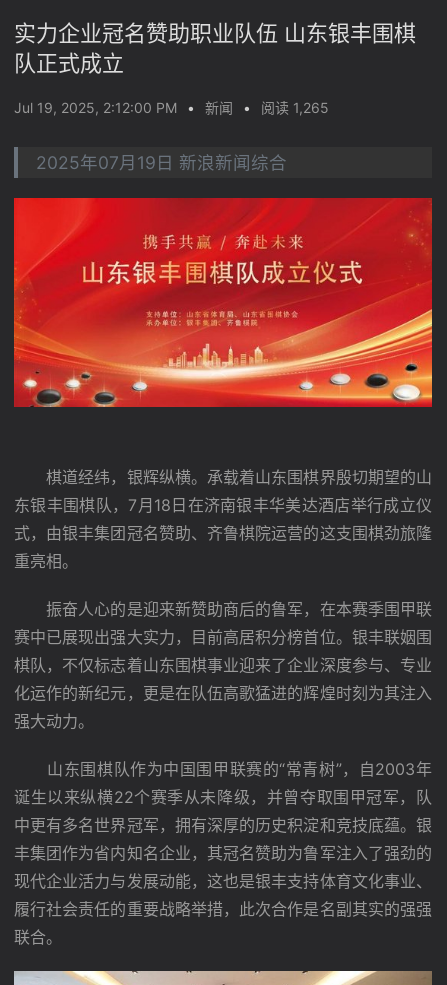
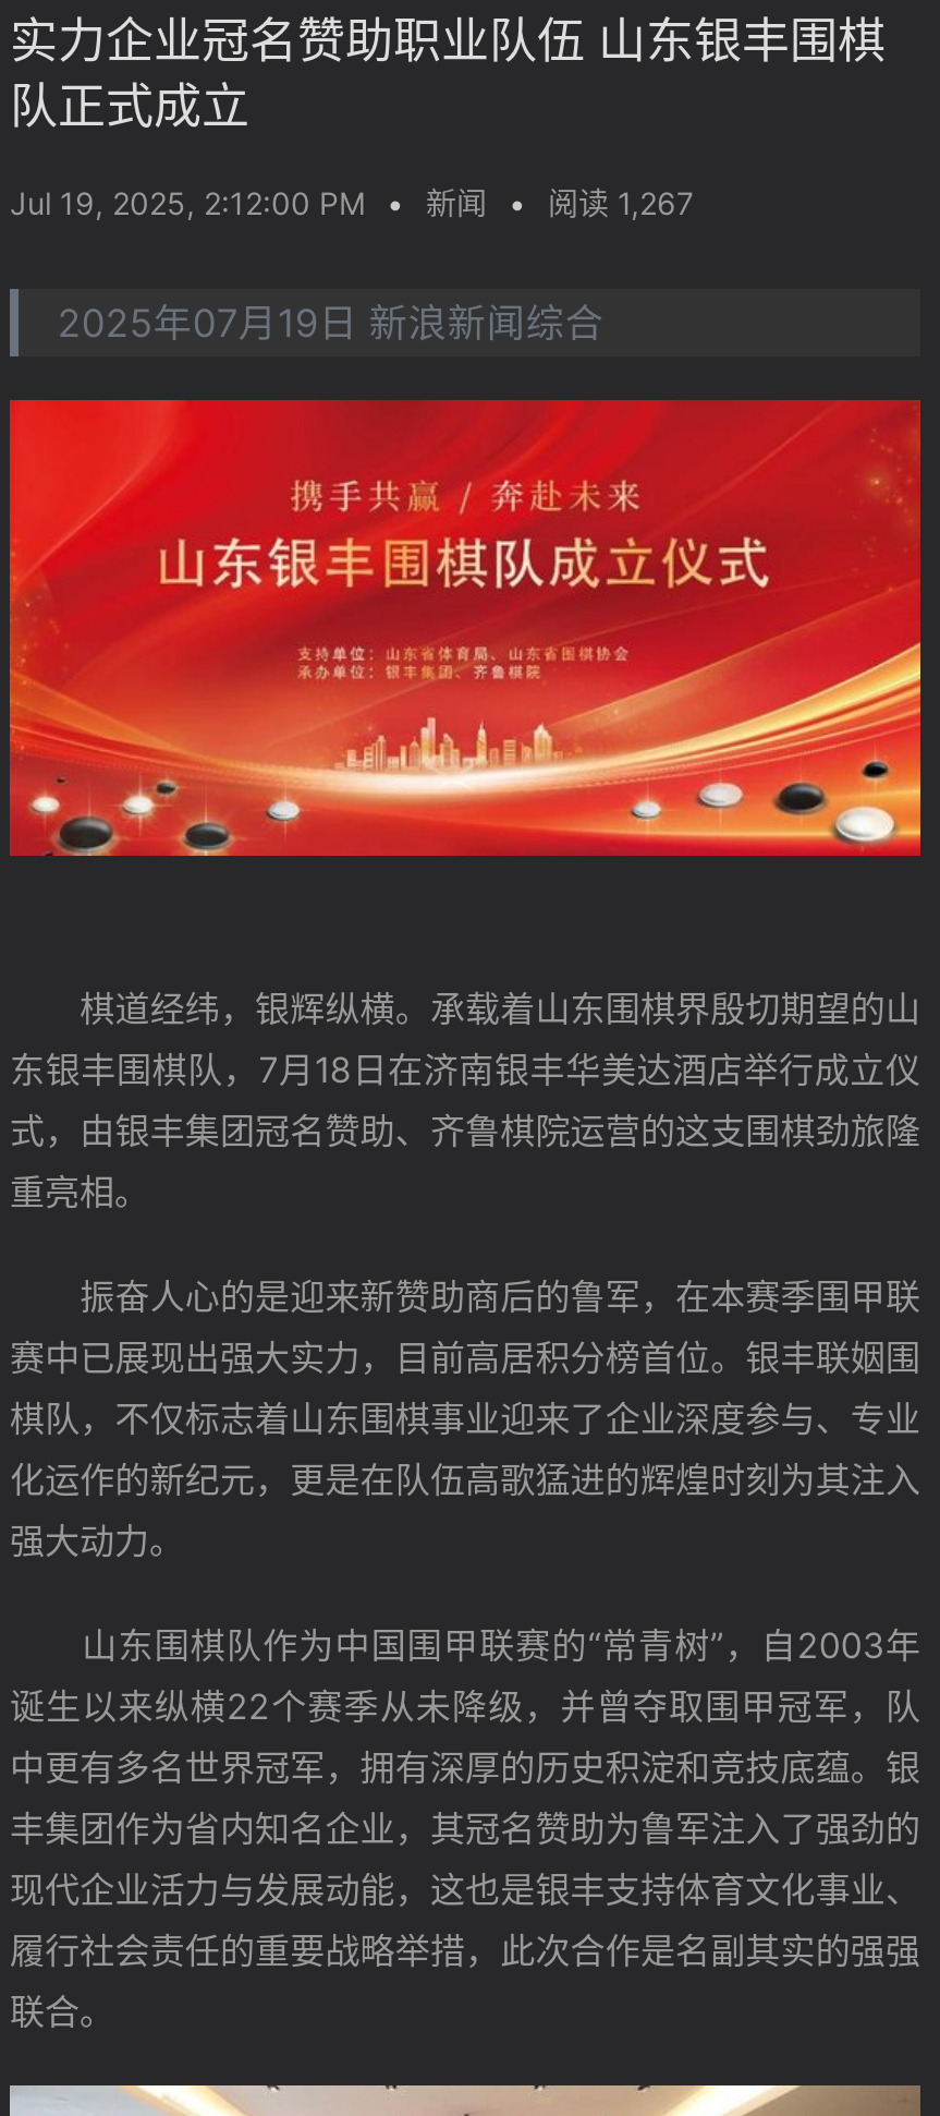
[14,99,329,116] Jul 19, 2025, 2:12:00 PM • 新闻 • 阅读 1,265 -> [10,184,694,221] Jul 19, 2025, 2:12:00 PM • 新闻 • 阅读 1,267

